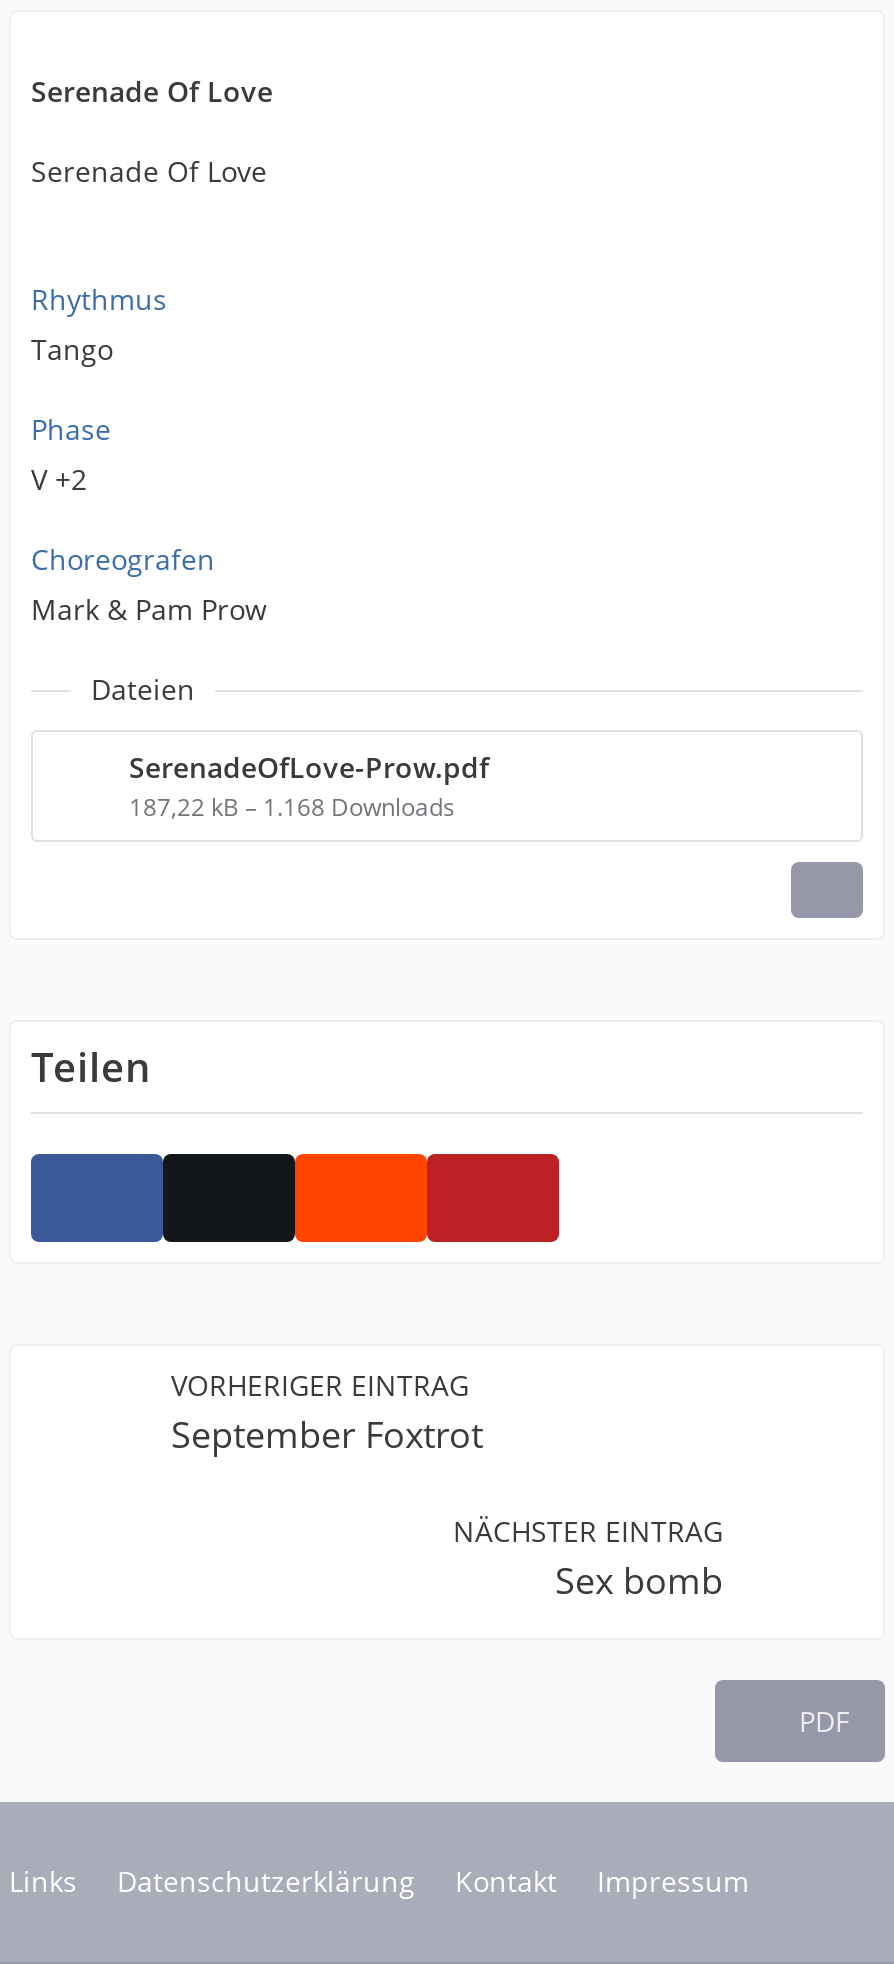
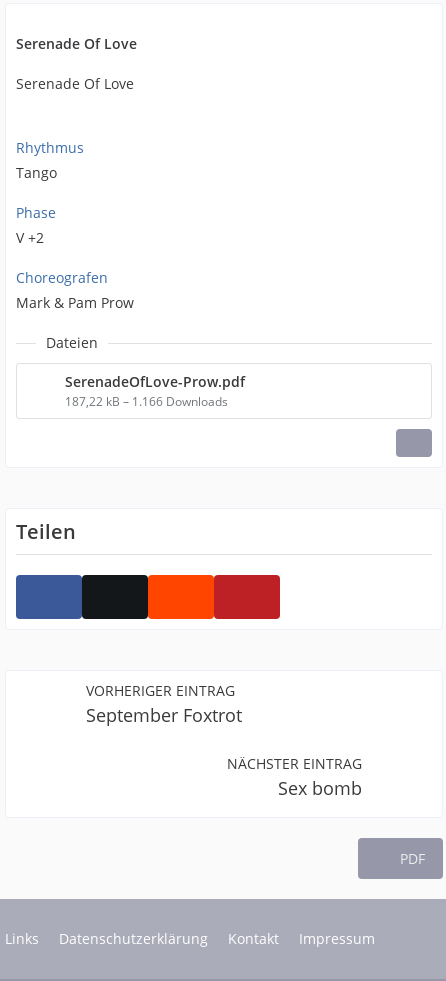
[129,790,455,824] 187,22 kB – 1.168 Downloads -> [65,393,228,410] 187,22 kB – 1.166 Downloads

